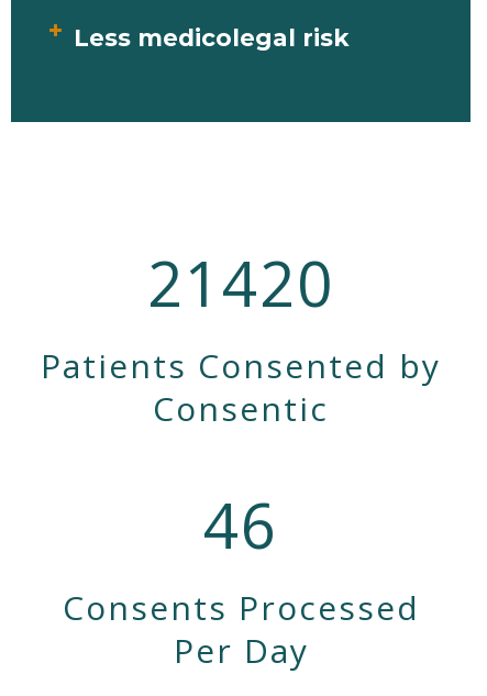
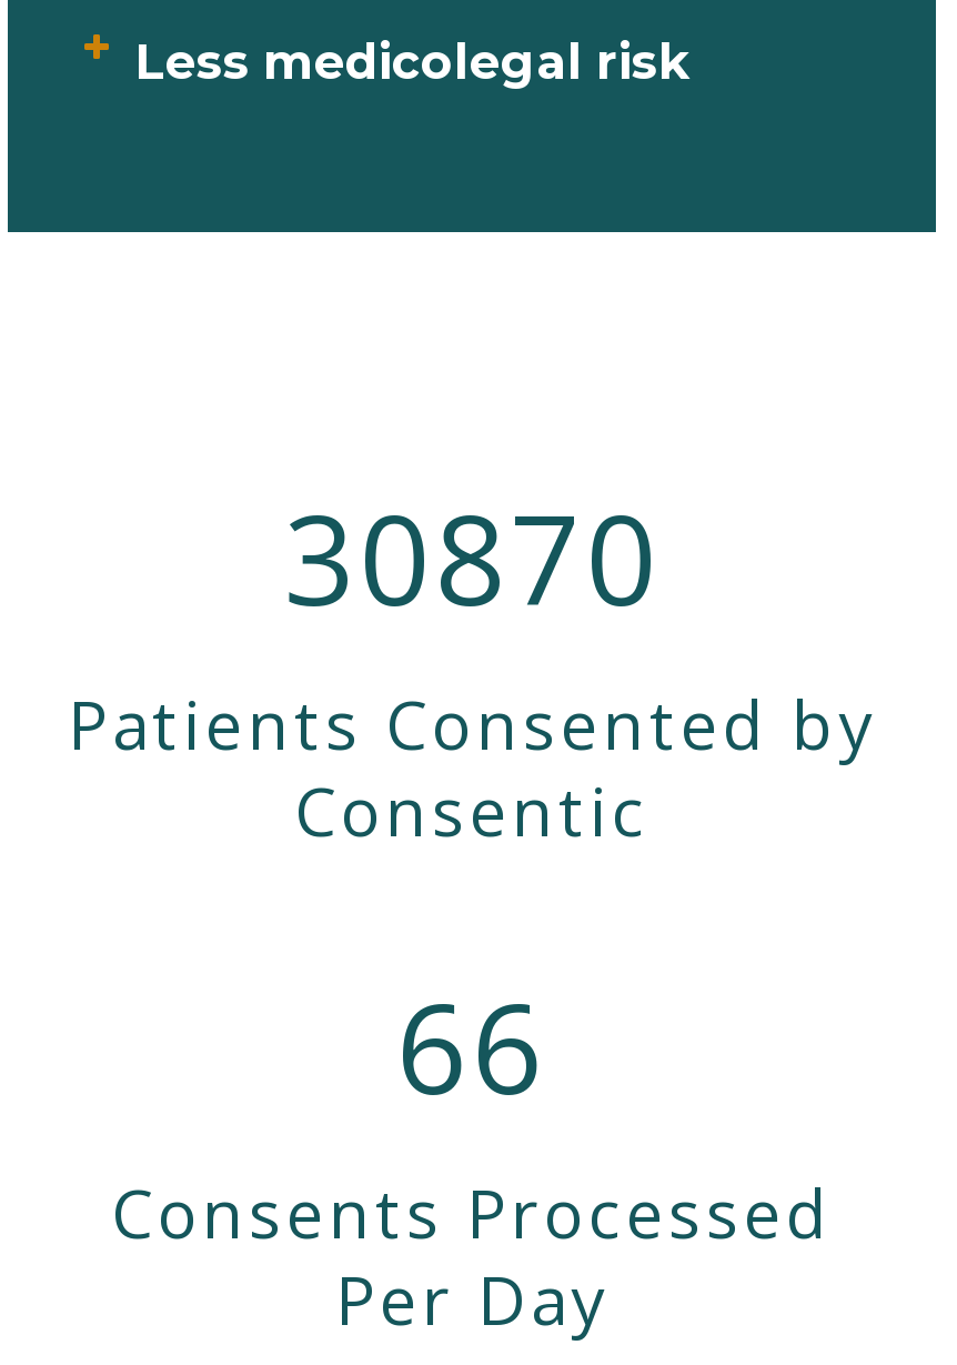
[147,240,334,324] 21420 -> [283,471,661,640] 30870
[203,482,278,566] 46 -> [396,960,547,1129] 66

